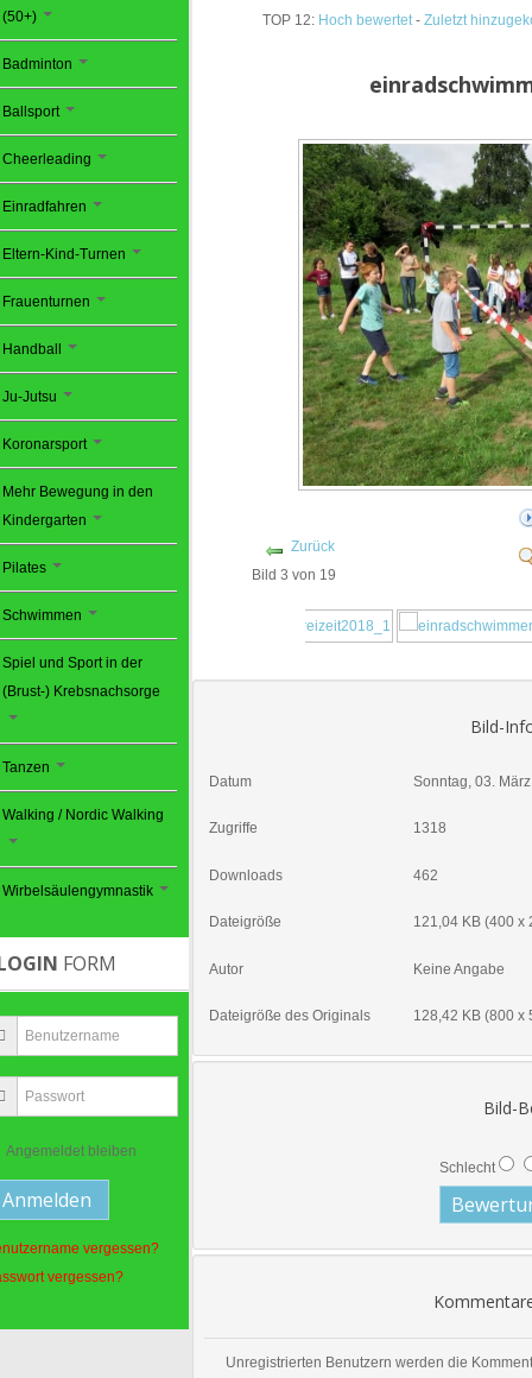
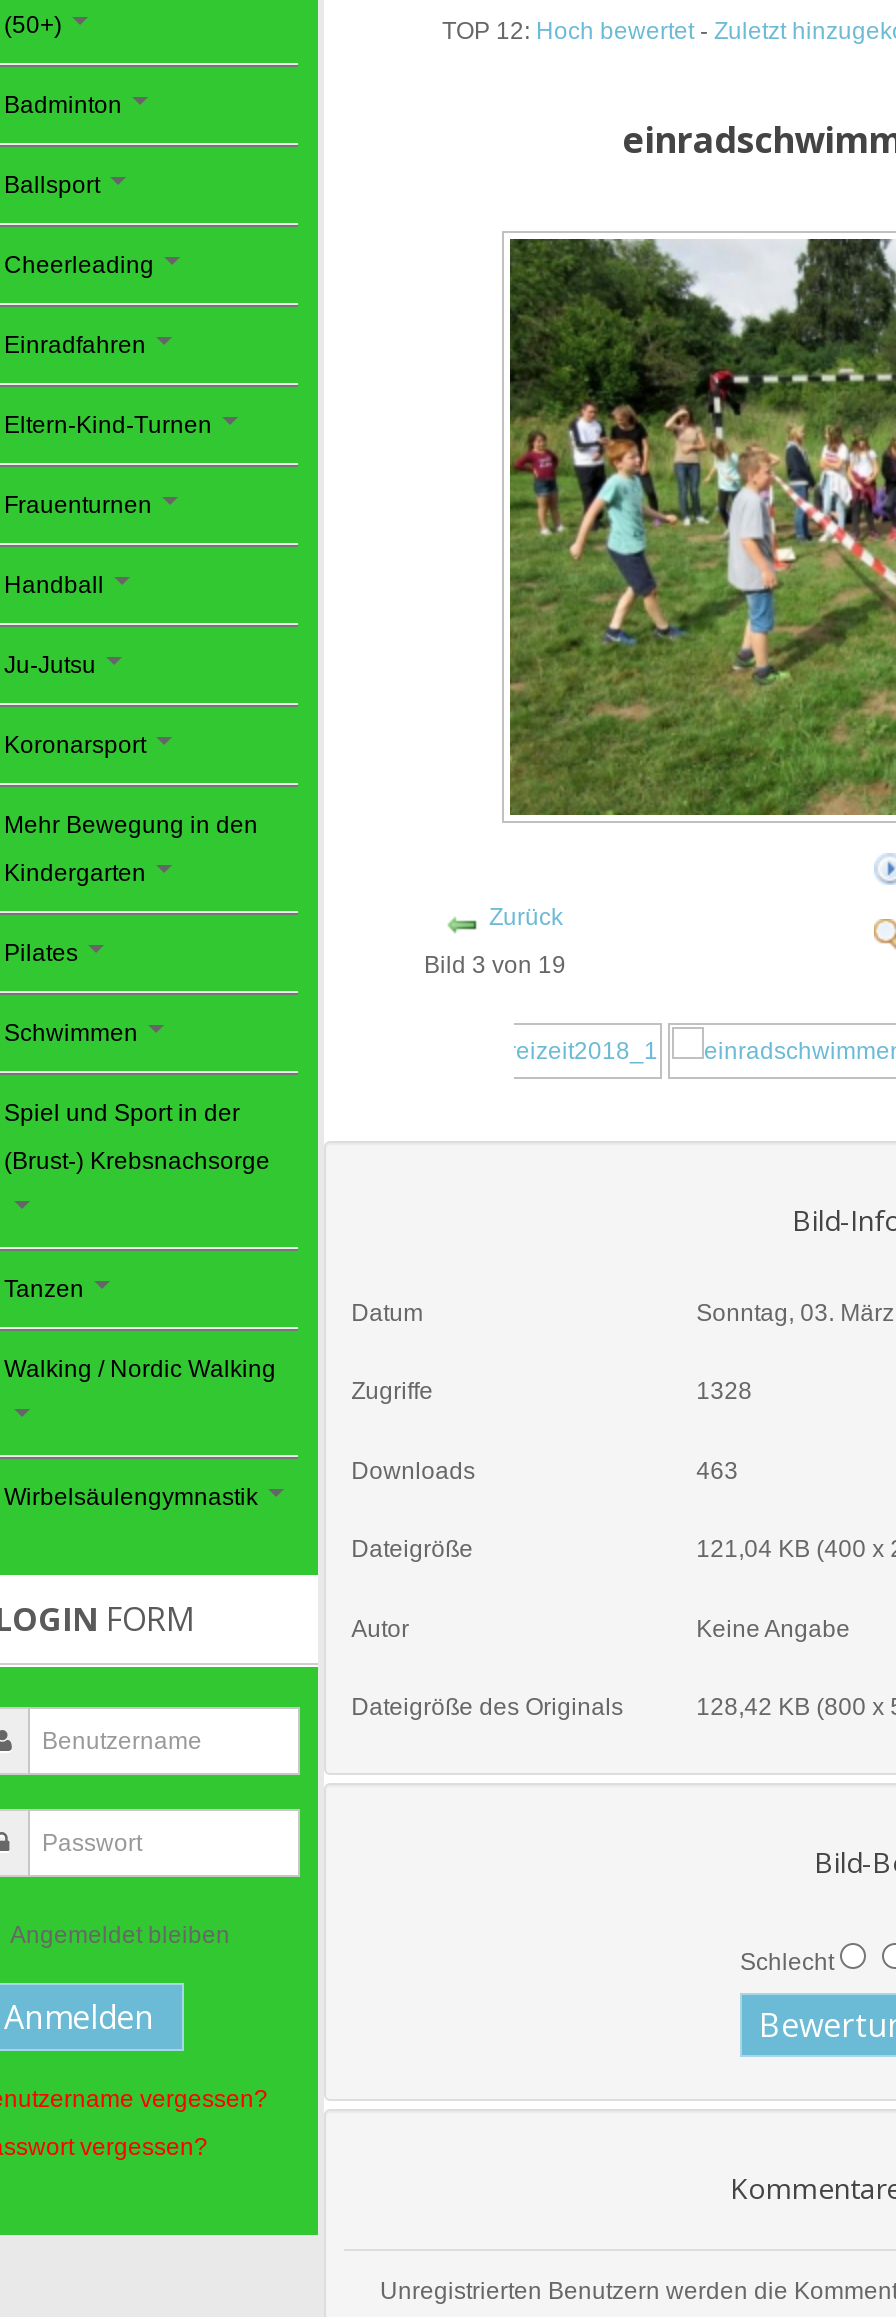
[413,820,447,836] 1318 -> [696,1377,752,1405] 1328
[413,867,438,883] 462 -> [696,1456,738,1484] 463

